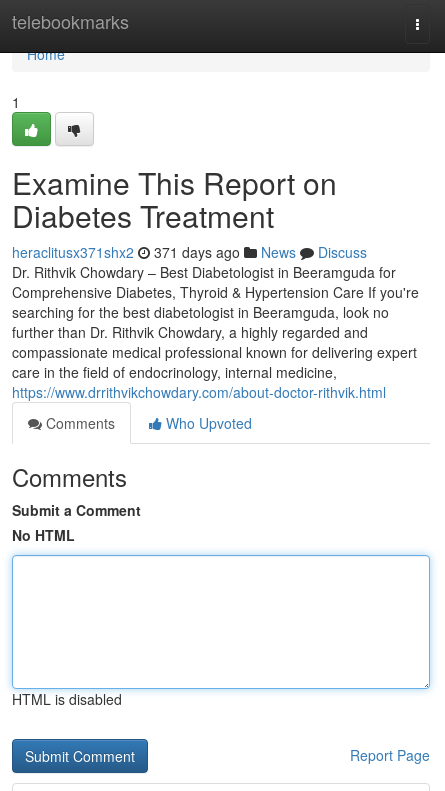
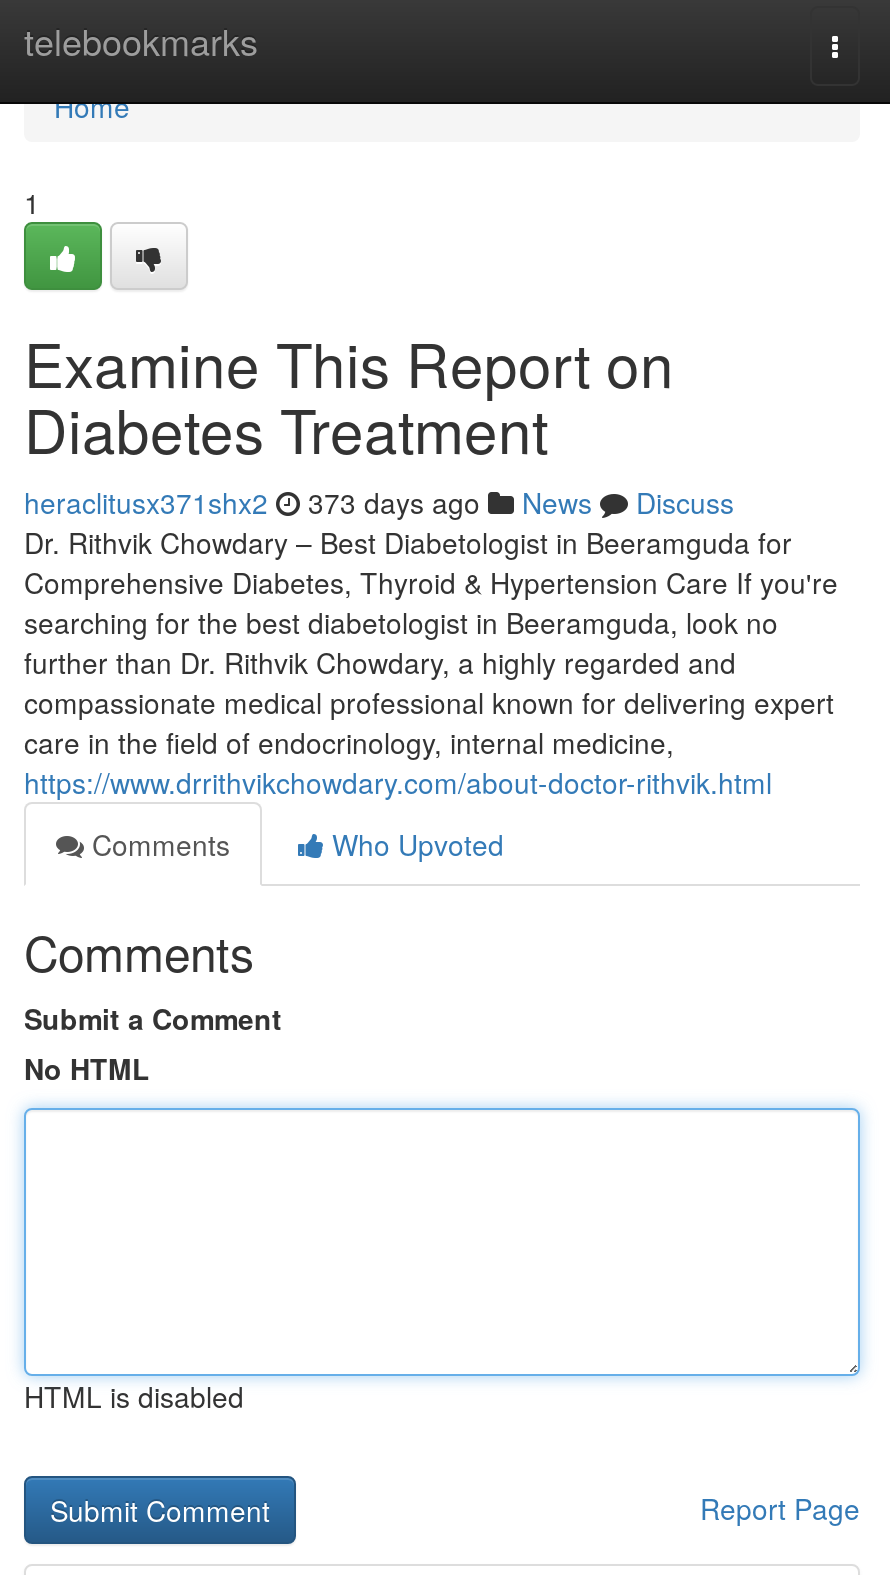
[12,242,367,262] heraclitusx371shx2 371 days ago News Discuss -> [24,482,734,522] heraclitusx371shx2 373 days ago News Discuss

